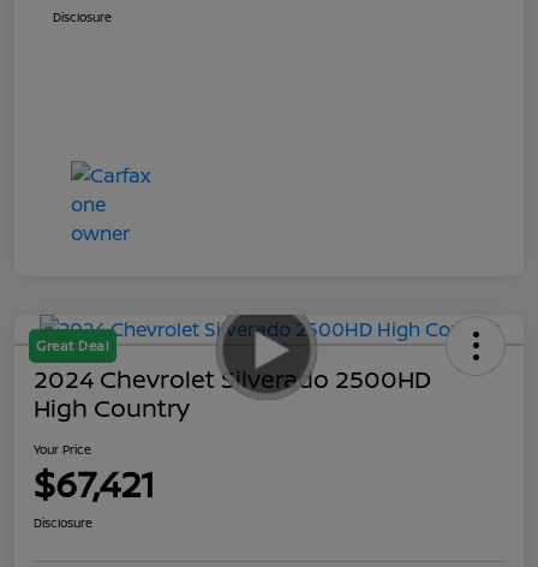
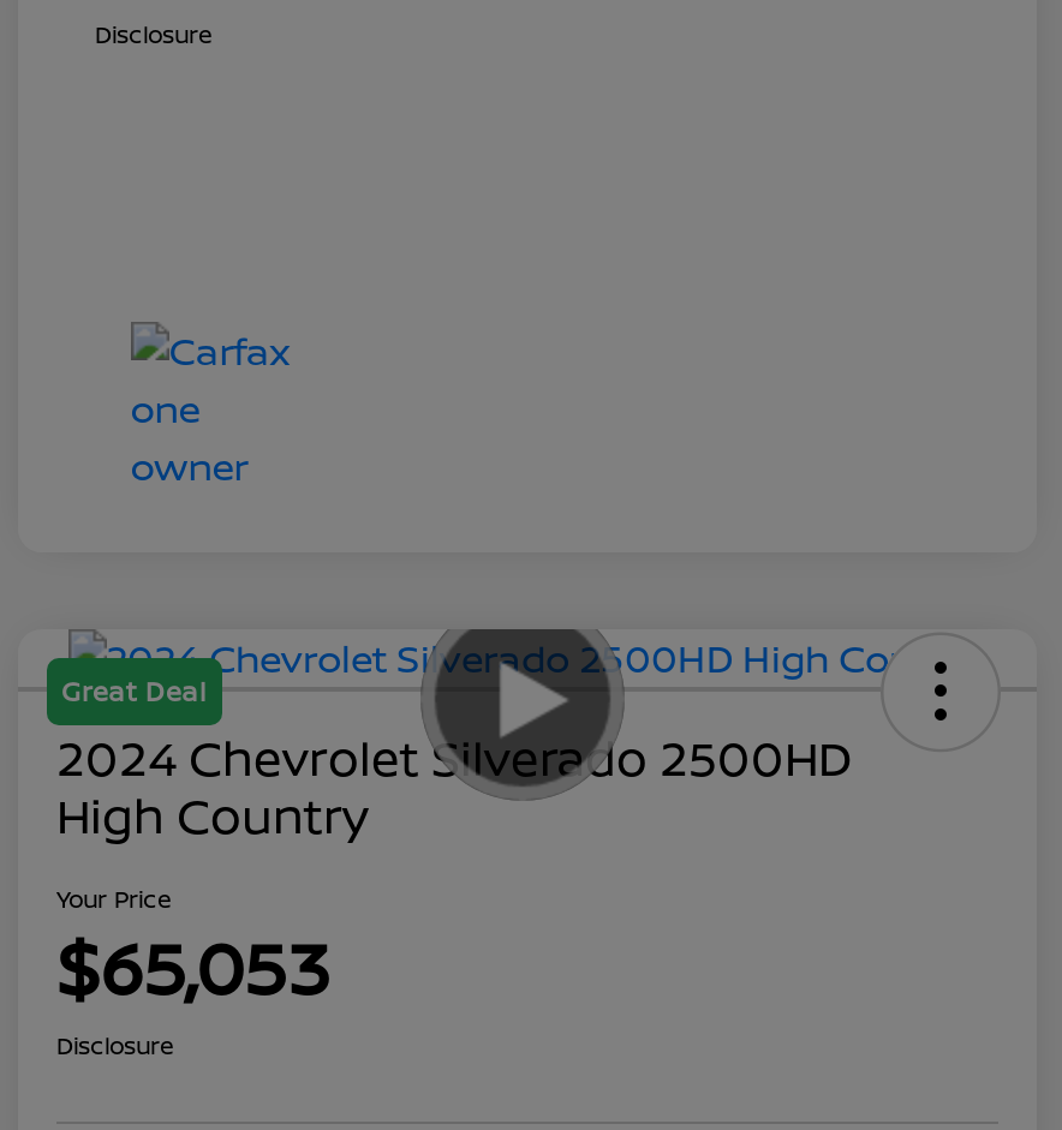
[34,459,155,508] $67,421 -> [56,918,330,1016] $65,053

